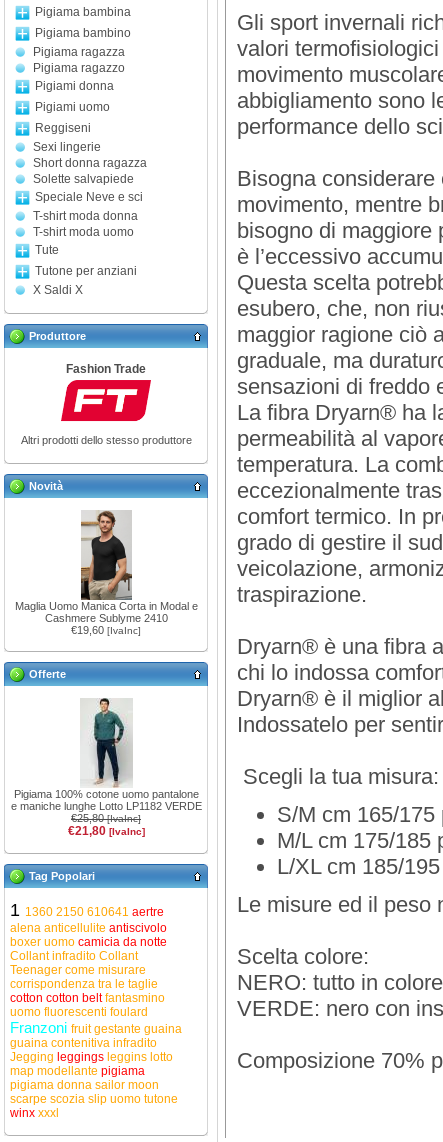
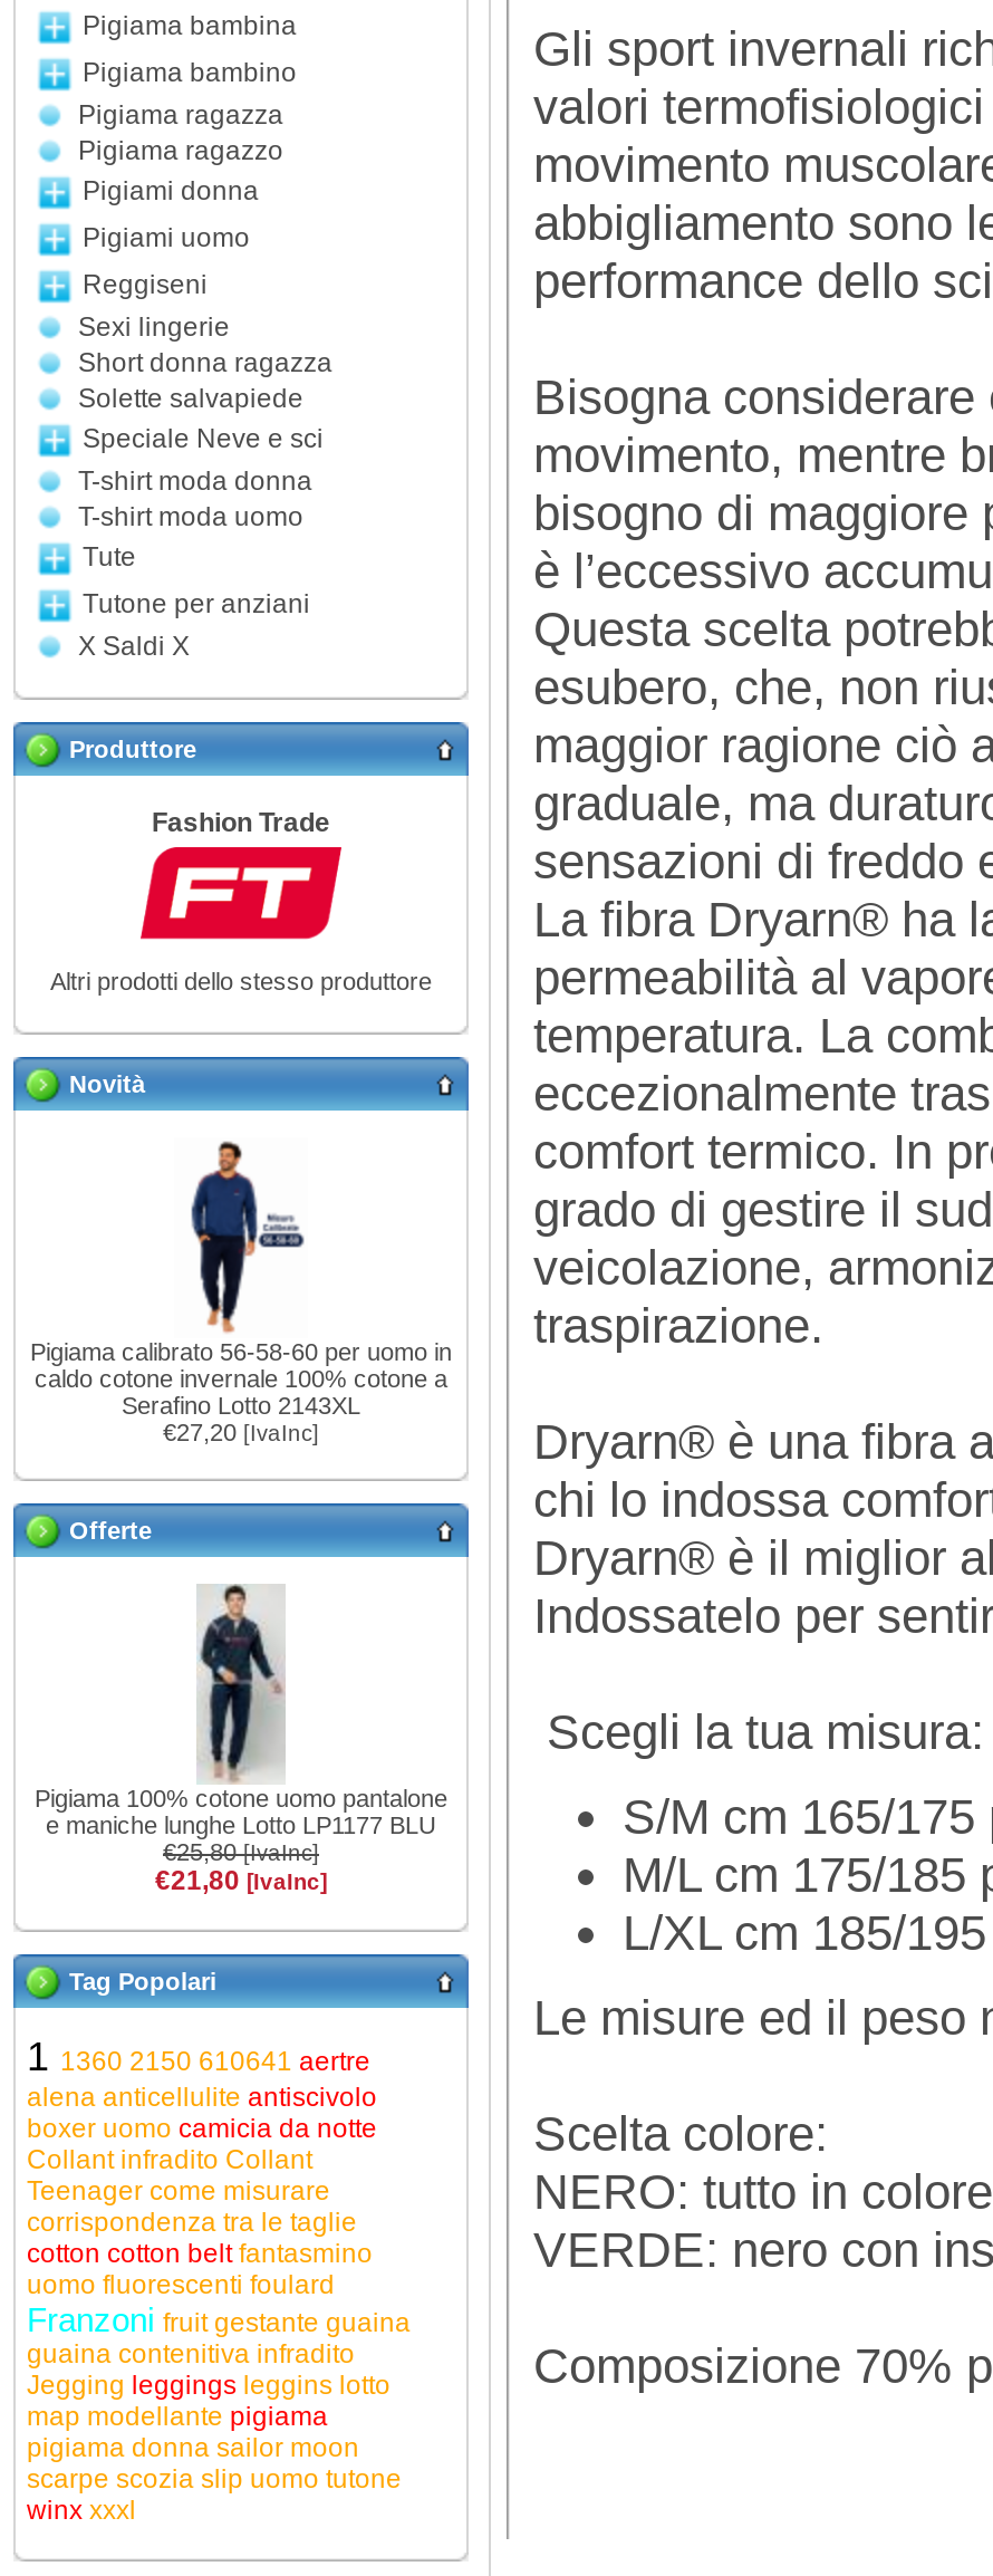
[14,510,197,636] [image] | Maglia Uomo Manica Corta in Modal e | Cashmere Sublyme 2410 | €19,60 [IvaInc] -> [30,1140,452,1445] [image] | Pigiama calibrato 56-58-60 per uomo in | caldo cotone invernale 100% cotone a | Serafino Lotto 2143XL | €27,20 [IvaInc]
[10,700,201,812] [image] | e maniche lunghe Lotto LP1182 VERDE -> [46,1584,436,1838] [image] | e maniche lunghe Lotto LP1177 BLU

